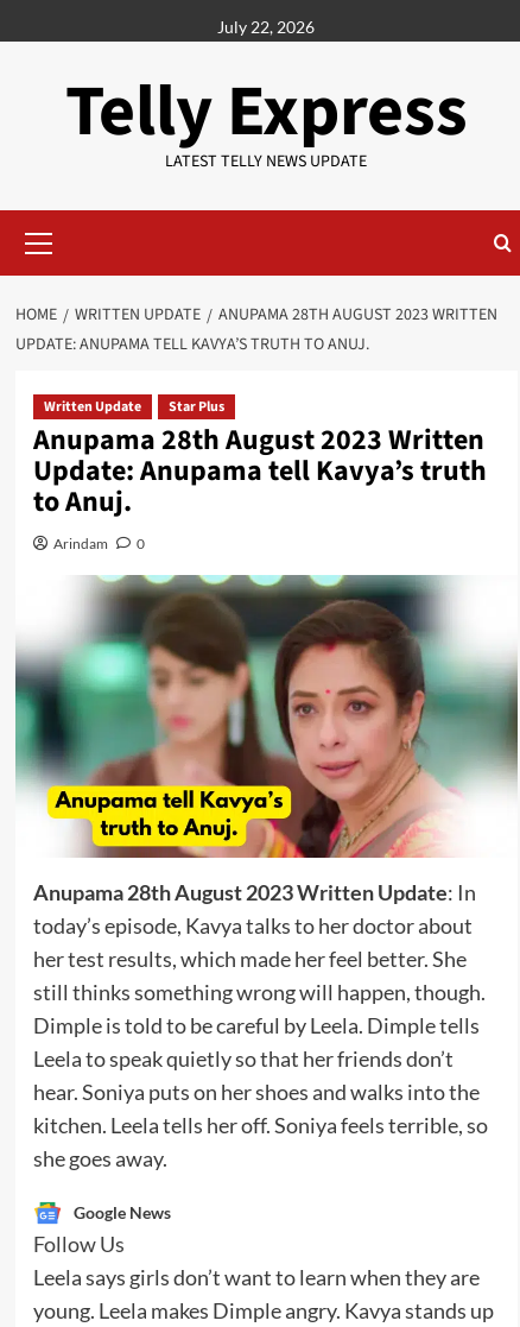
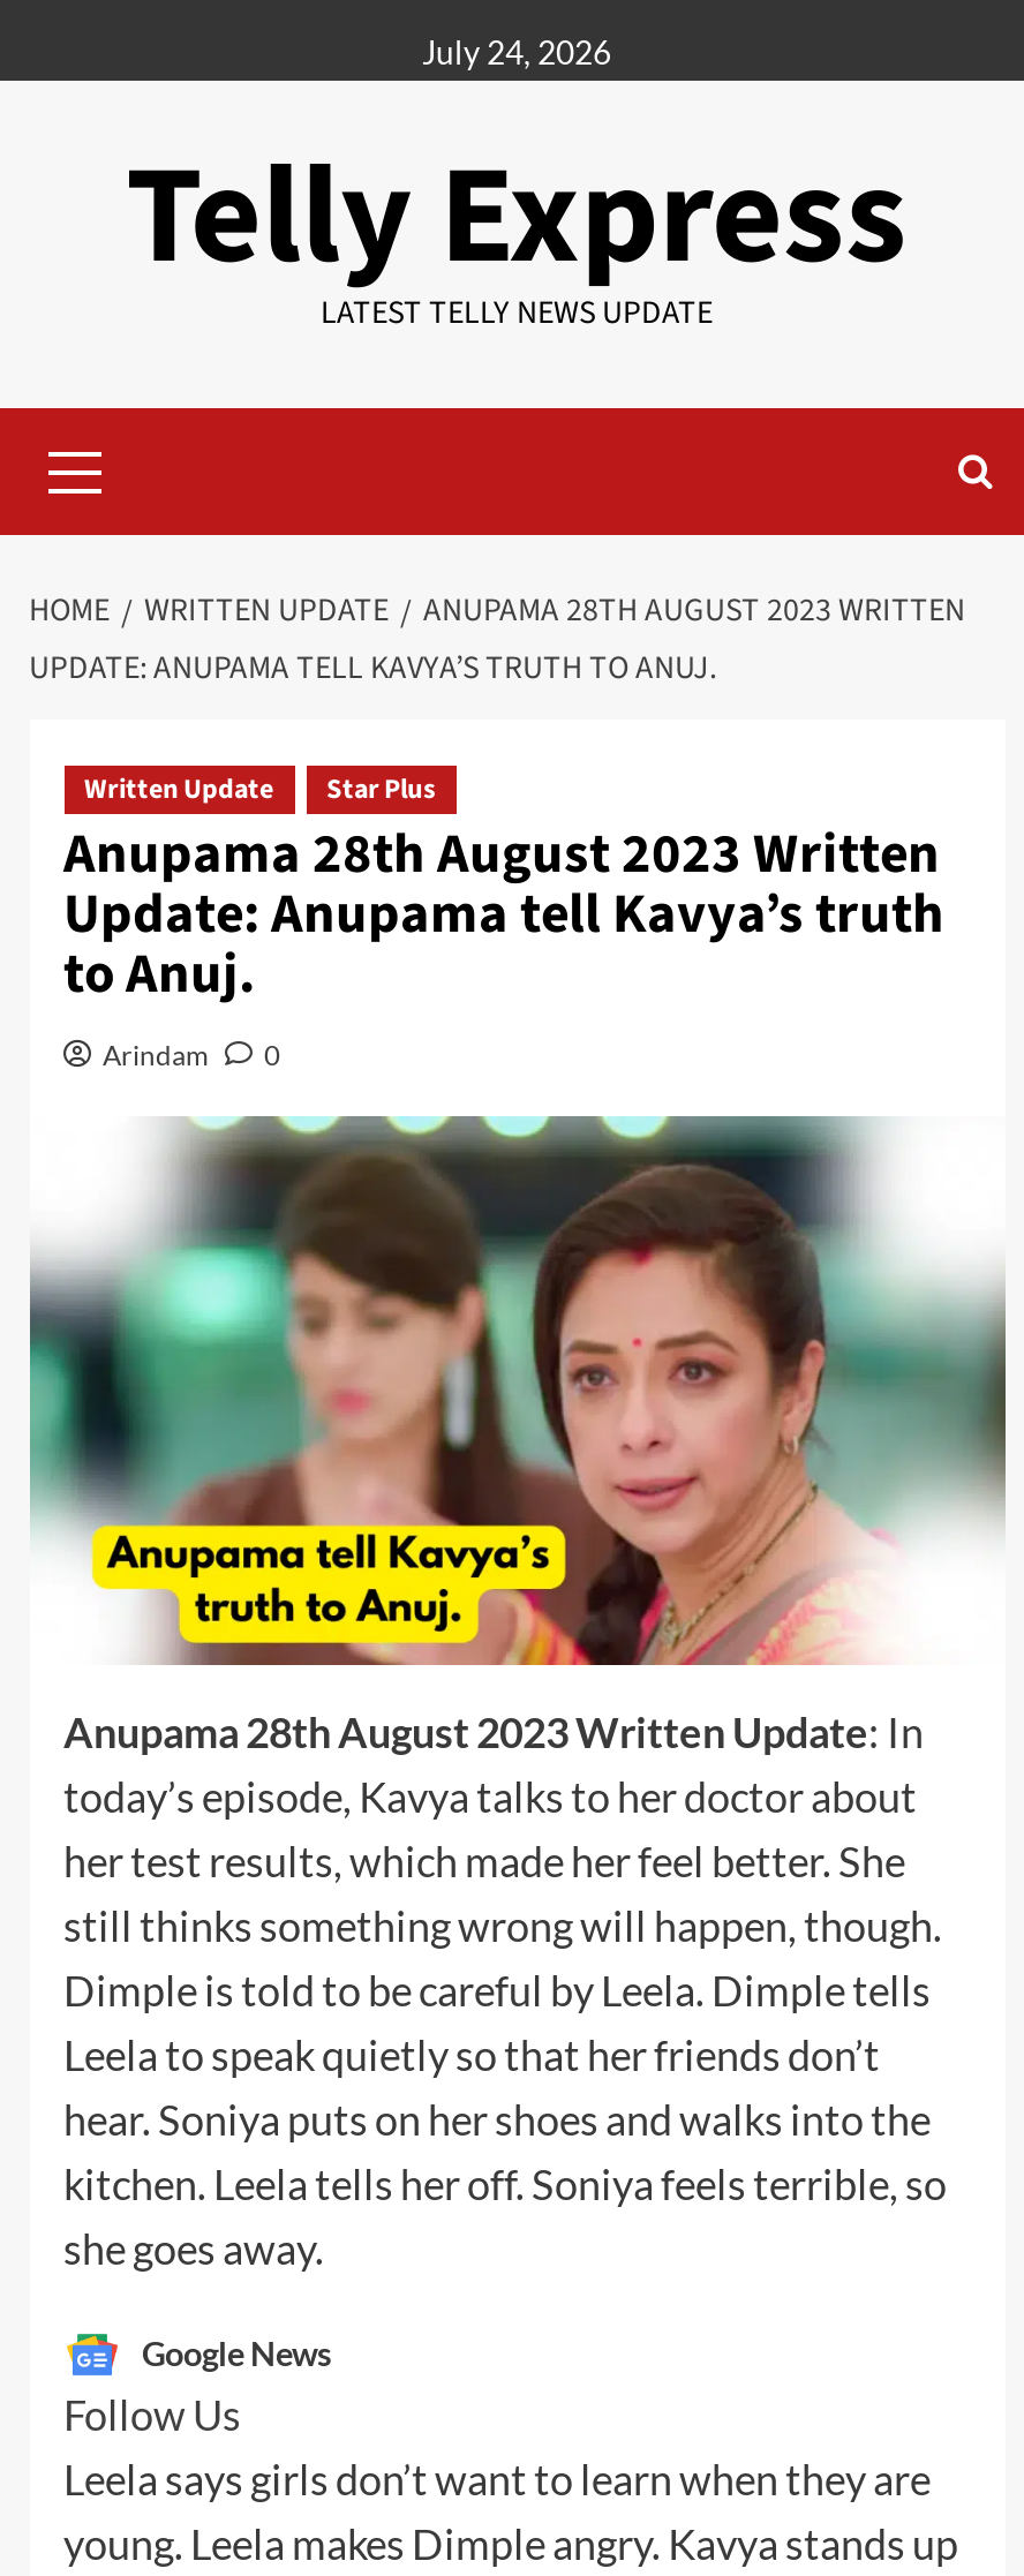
[217,17,315,37] July 22, 2026 -> [422,32,611,71] July 24, 2026

